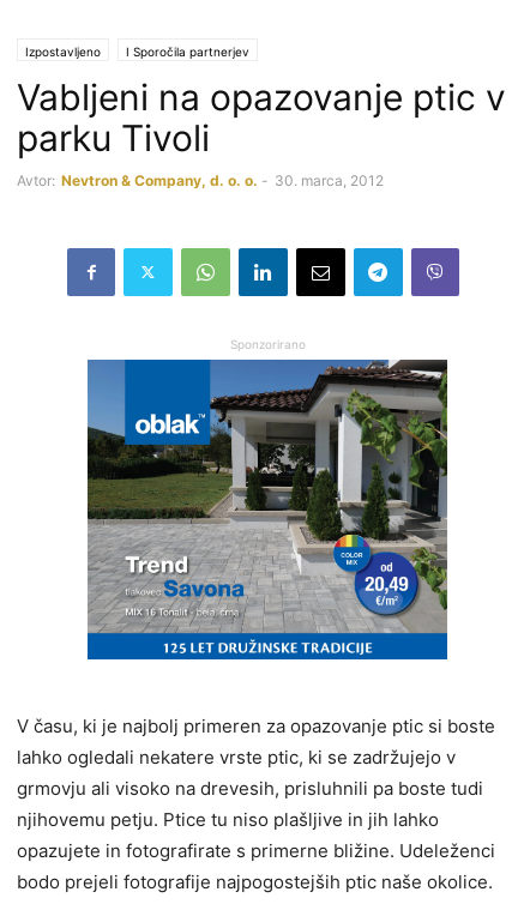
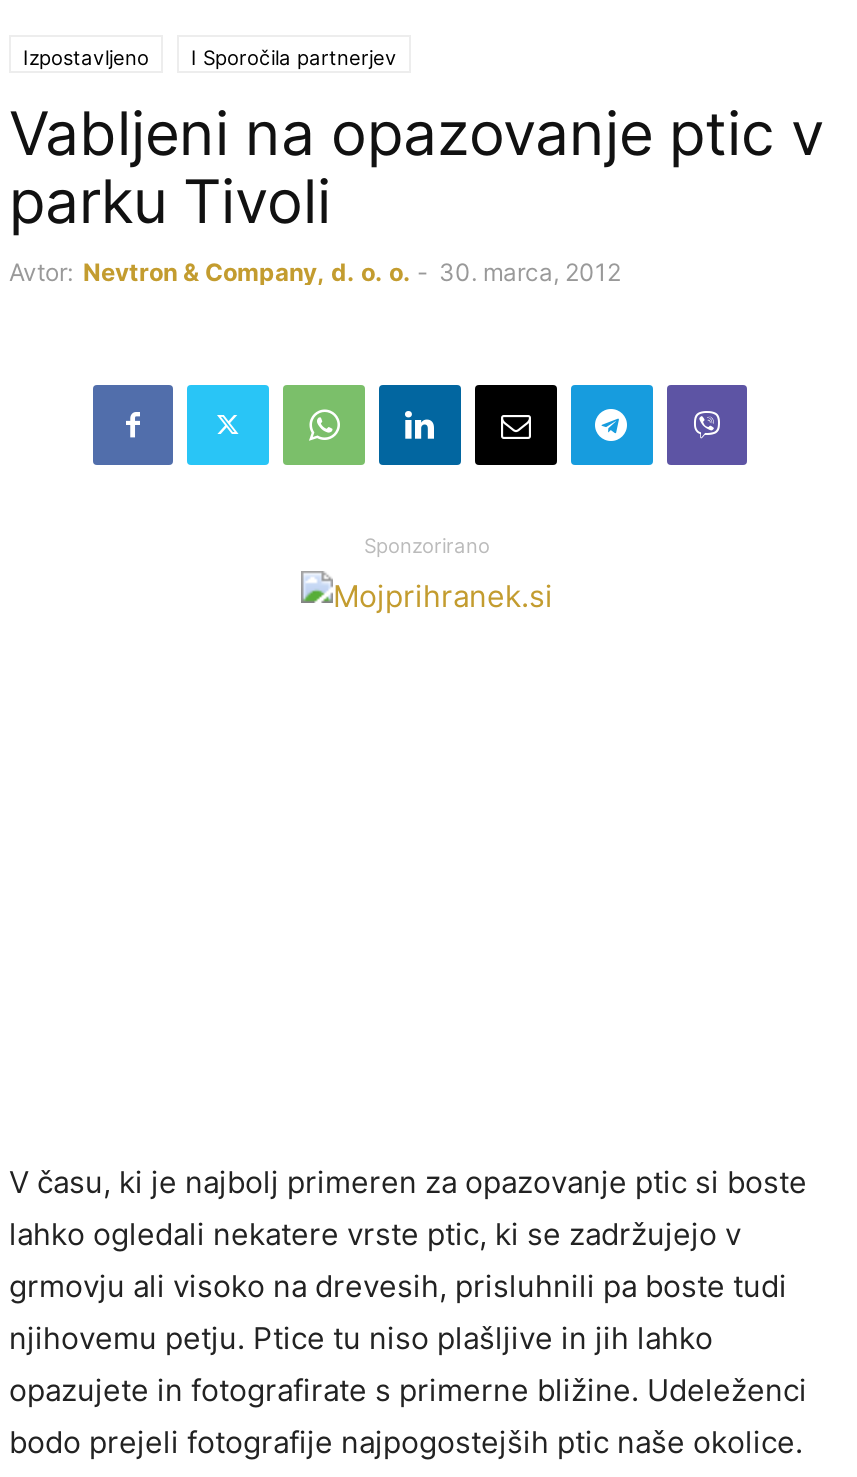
[86,358,448,661] [image] -> none

